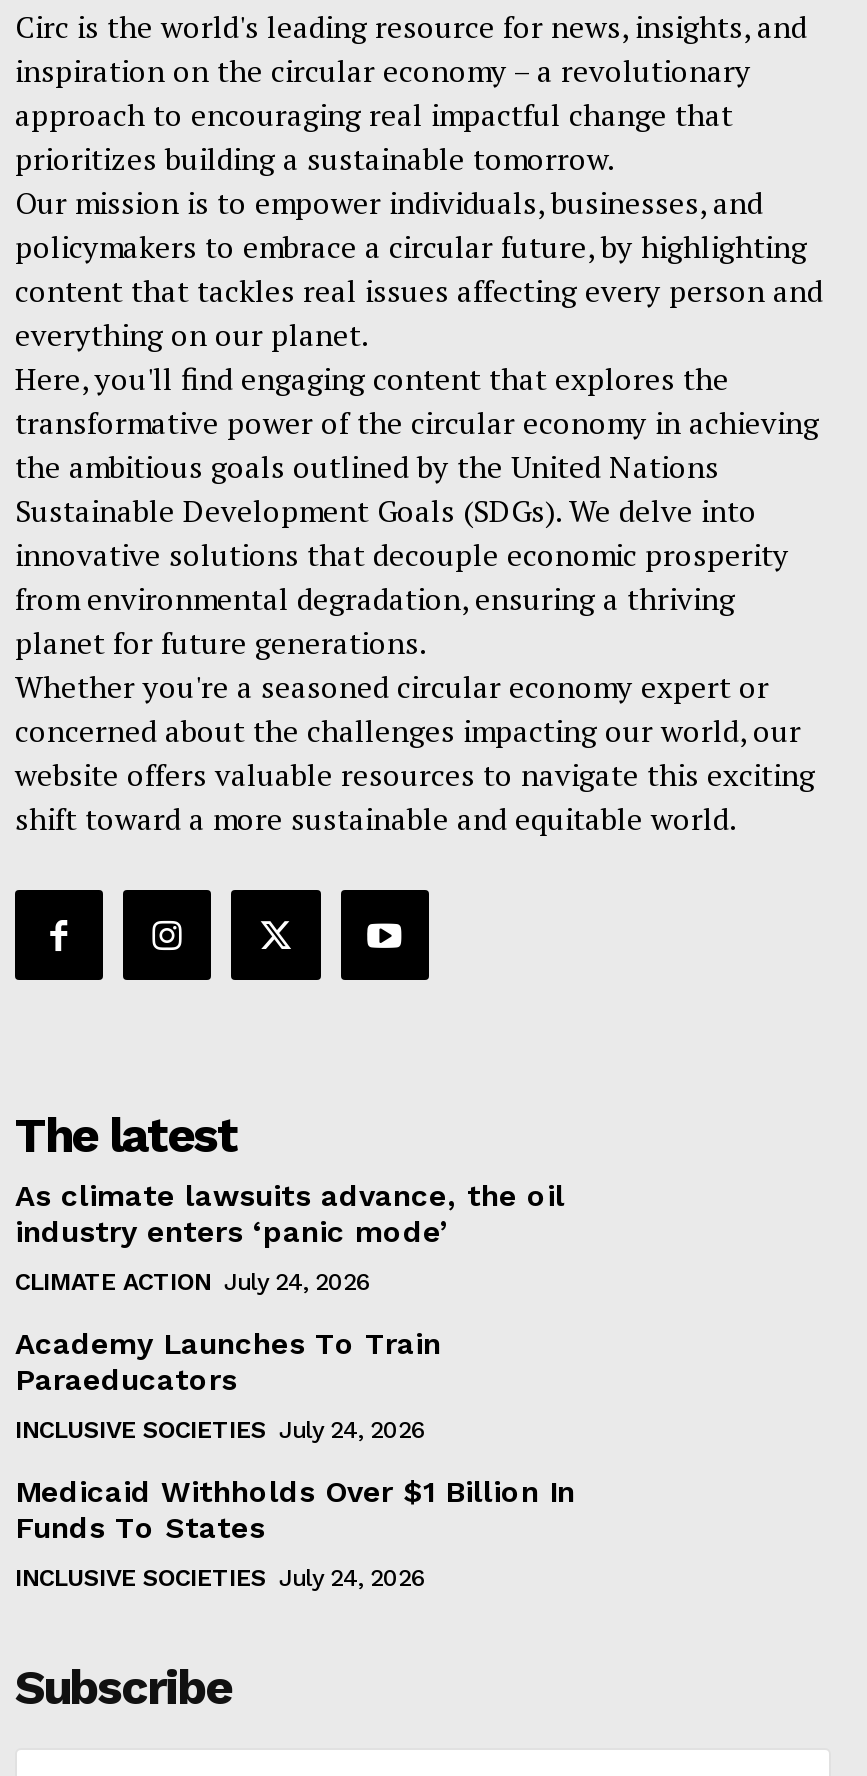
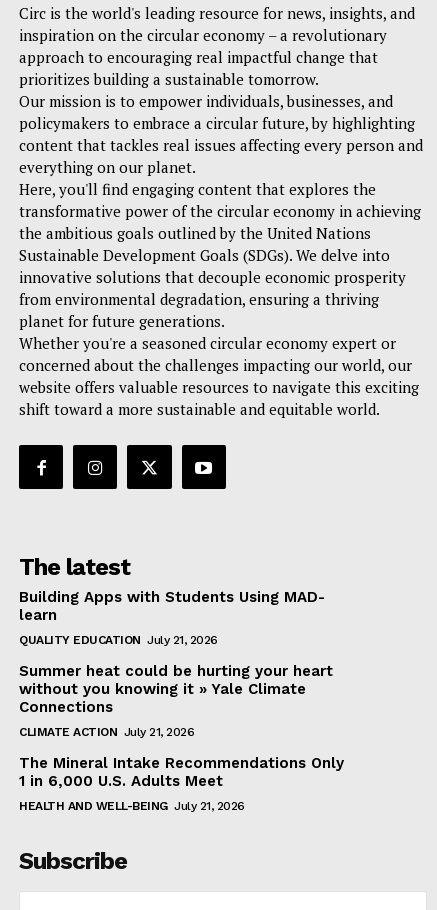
[15,1177,565,1249] As climate lawsuits advance, the oil | industry enters ‘panic mode’ -> [19,588,325,624] Building Apps with Students Using MAD- | learn
[15,1267,371,1295] CLIMATE ACTION July 24, 2026 -> [19,633,217,647] QUALITY EDUCATION July 21, 2026
[15,1325,441,1397] Academy Launches To Train | Paraeducators -> [19,662,333,716] Summer heat could be hurting your heart | without you knowing it » Yale Climate | Connections
[15,1415,426,1443] INCLUSIVE SOCIETIES July 24, 2026 -> [19,725,194,739] CLIMATE ACTION July 21, 2026
[15,1473,575,1545] Medicaid Withholds Over $1 Billion In | Funds To States -> [19,754,344,790] The Mineral Intake Recommendations Only | 1 in 6,000 U.S. Adults Meet
[15,1563,426,1591] INCLUSIVE SOCIETIES July 24, 2026 -> [19,799,244,813] HEALTH AND WELL-BEING July 21, 2026

